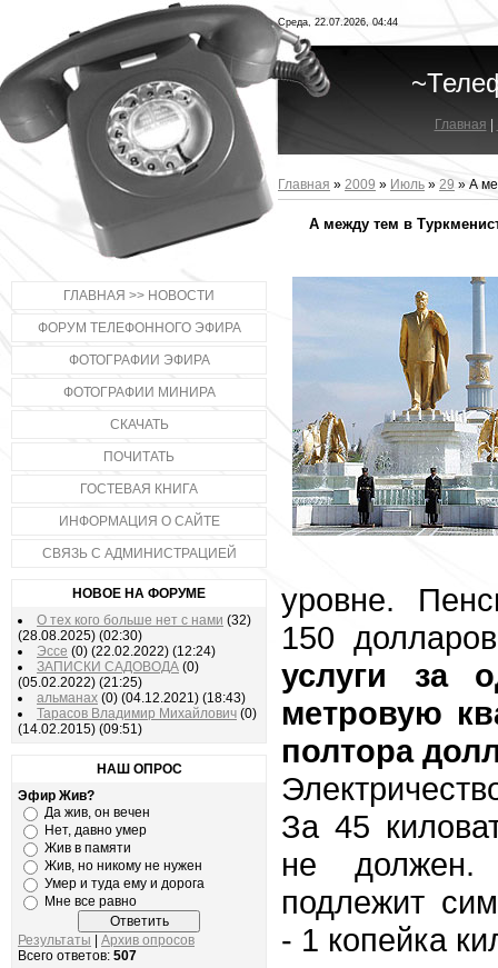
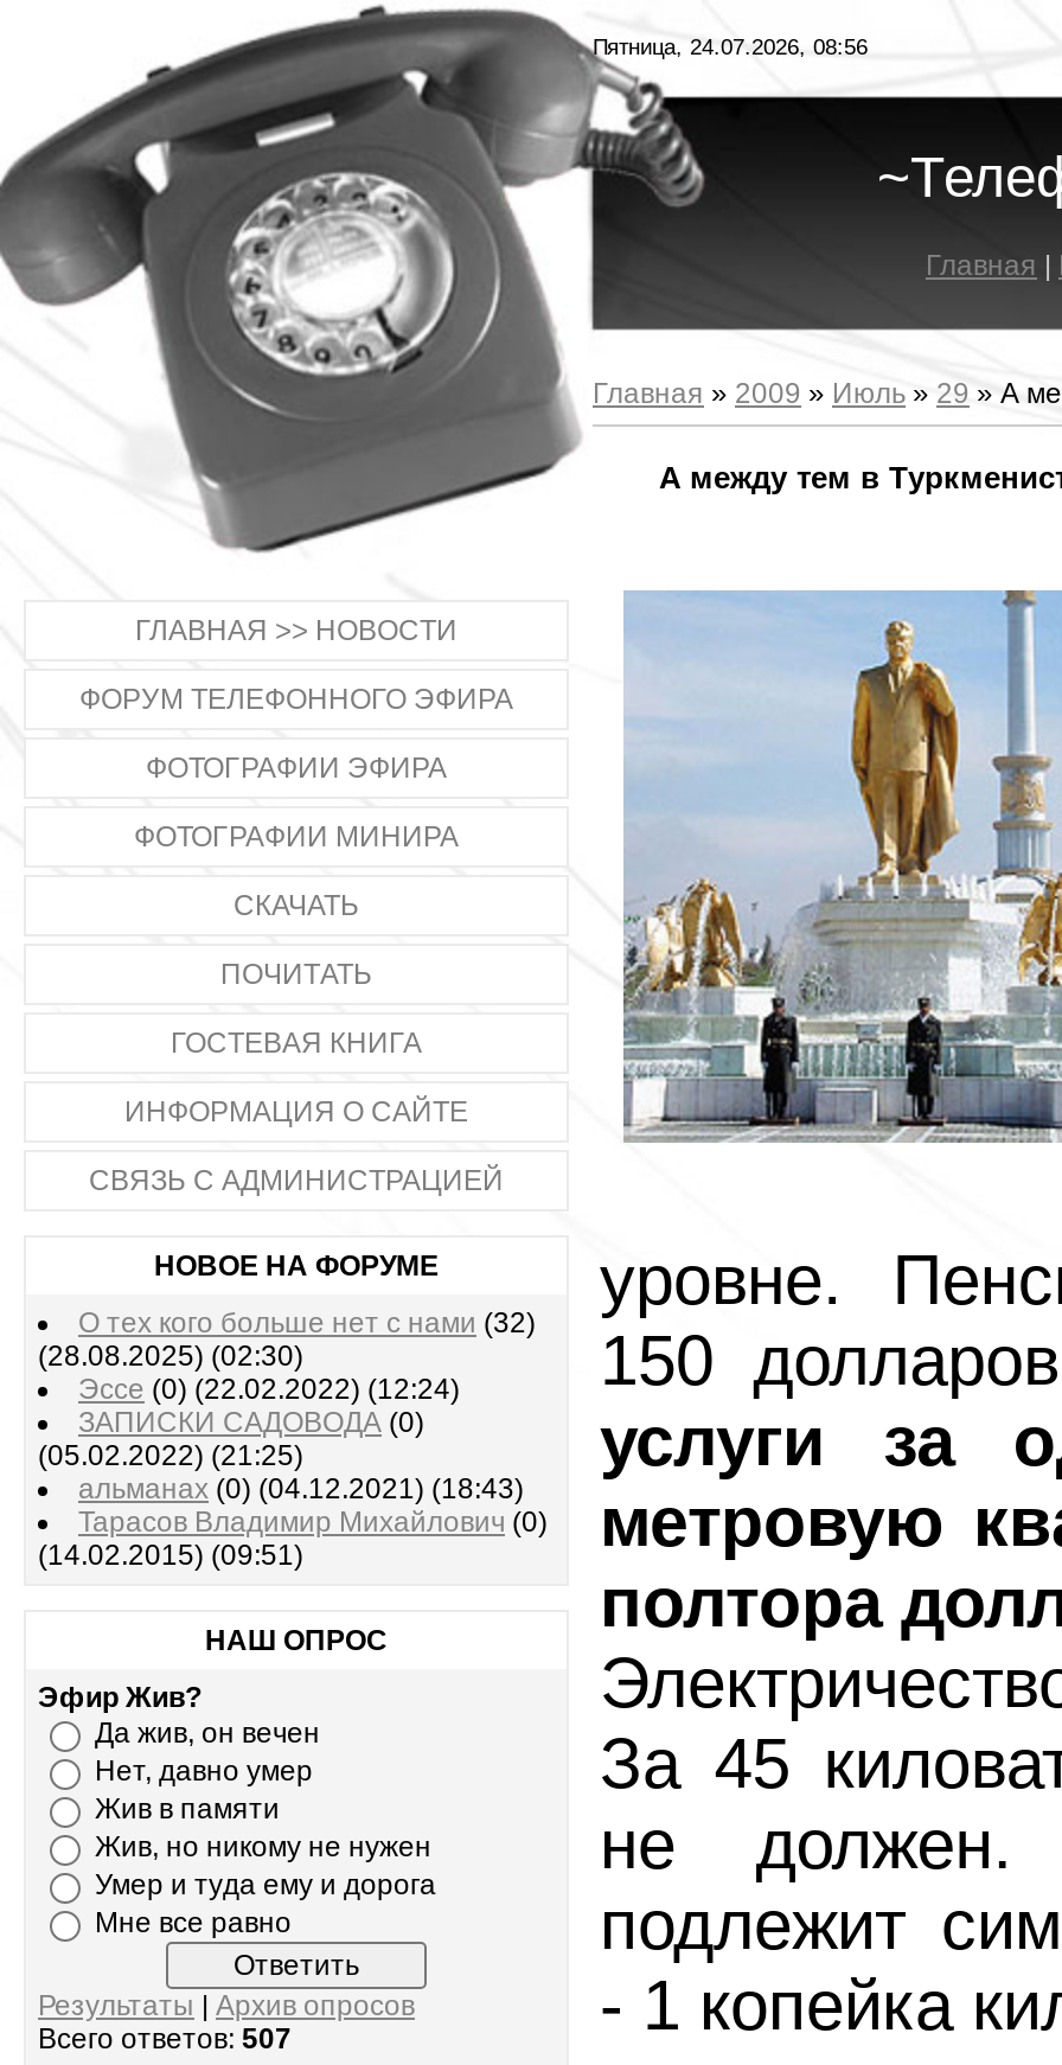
[278,17,398,28] Среда, 22.07.2026, 04:44 -> [593,36,868,59] Пятница, 24.07.2026, 08:56

